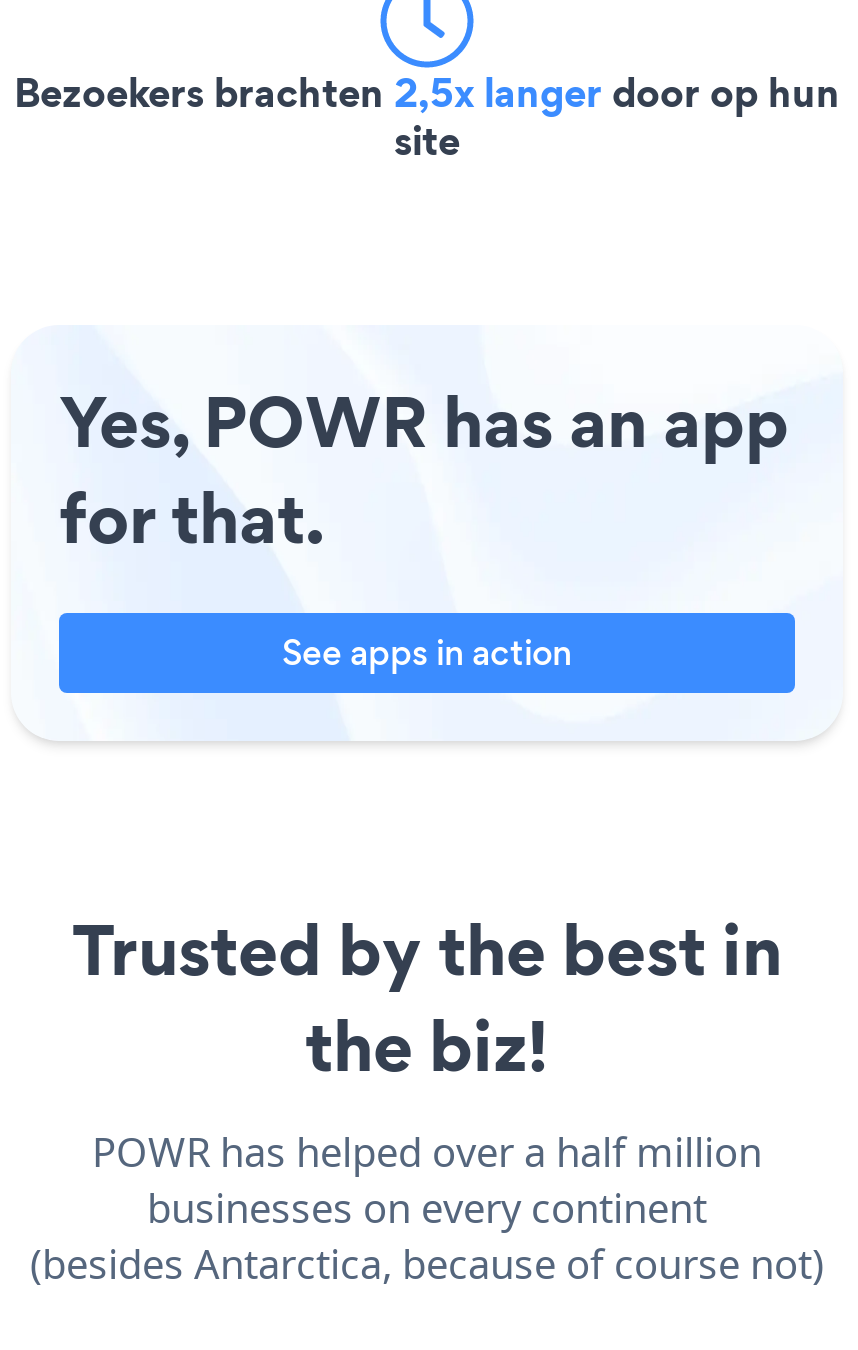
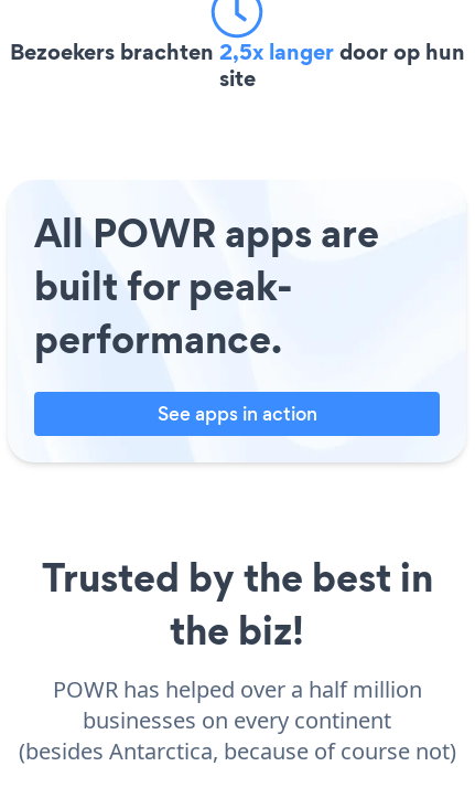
[59,371,789,567] Yes, POWR has an app | for that. -> [34,205,379,366] All POWR apps are | built for peak- | performance.

